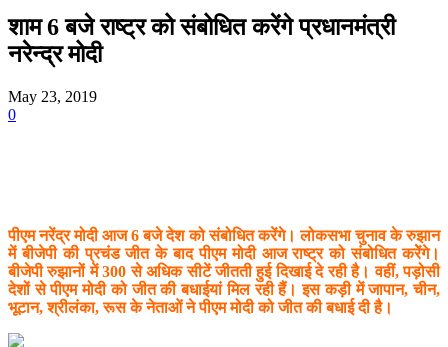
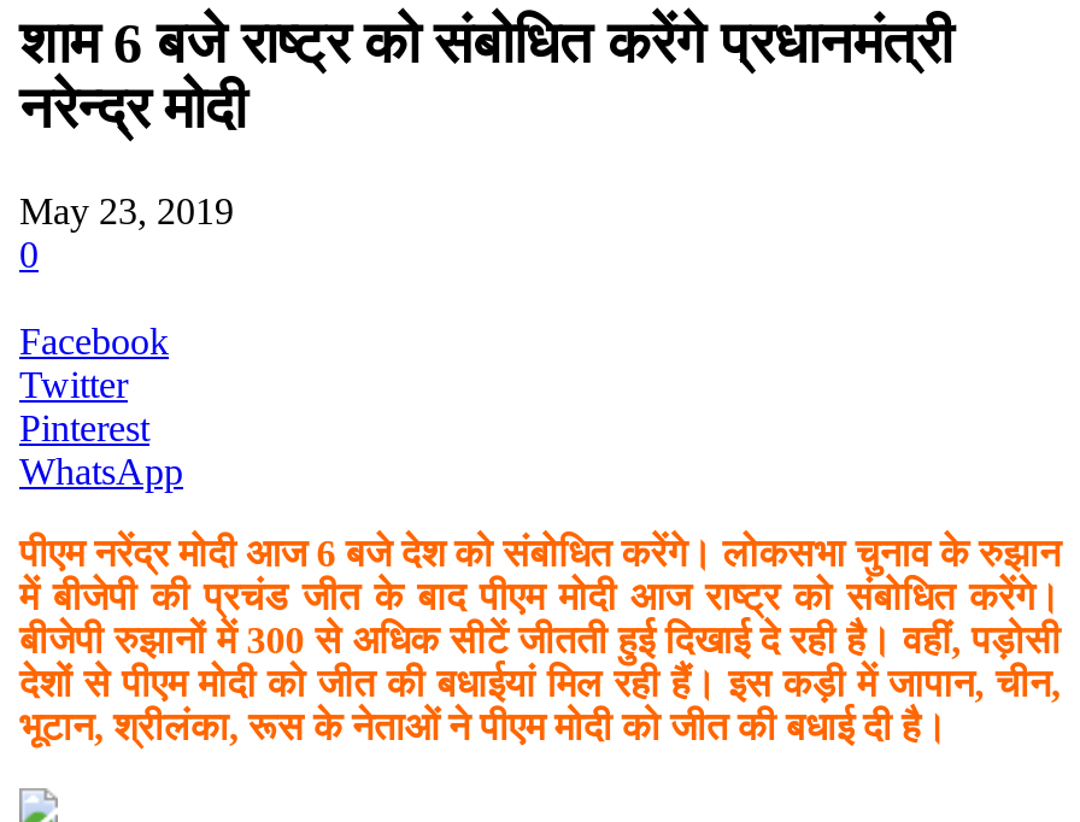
none -> [19,320,183,491] Facebook | Twitter | Pinterest | WhatsApp

